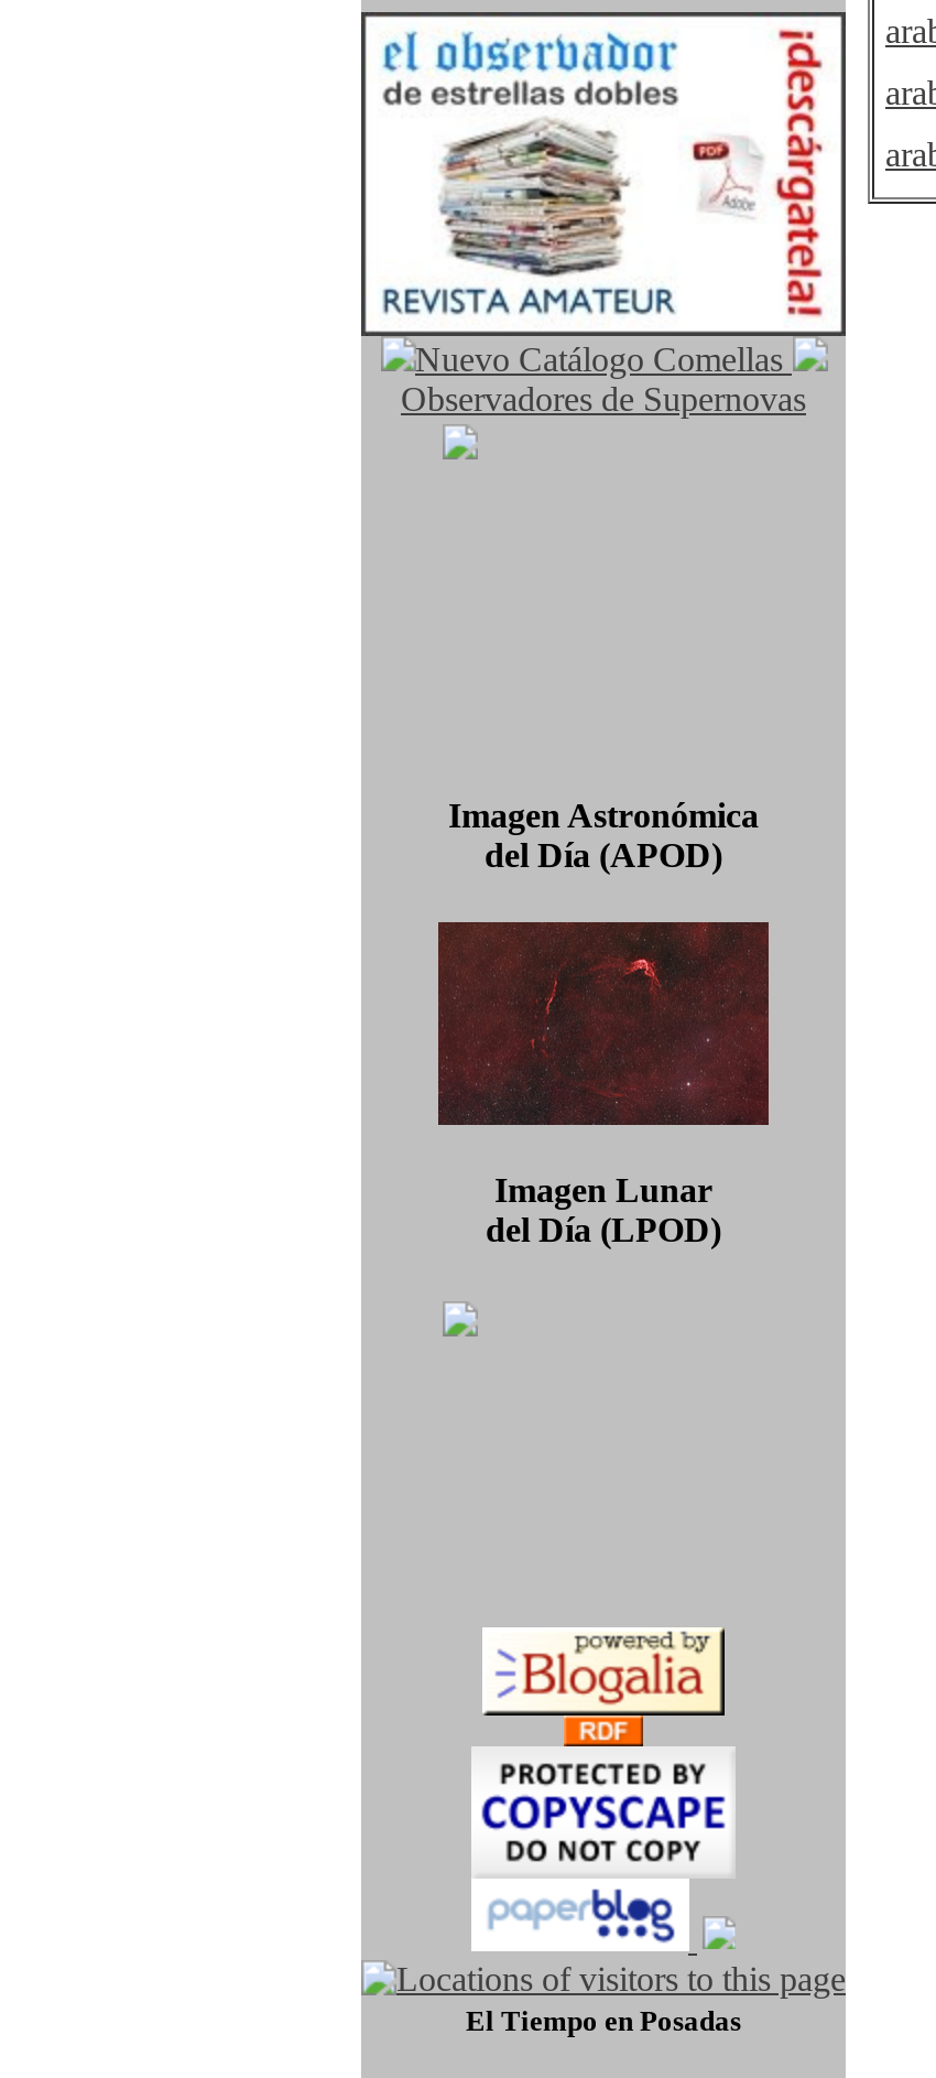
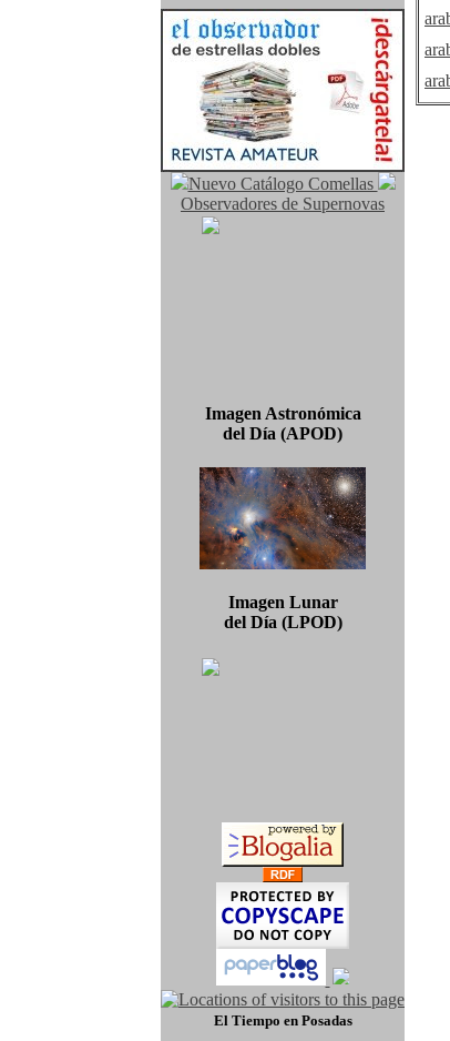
[440,920,771,1127] [image] -> [200,466,367,570] [image]

